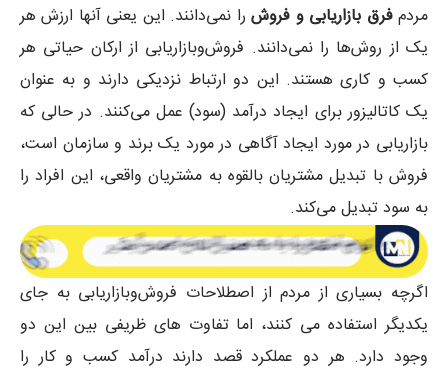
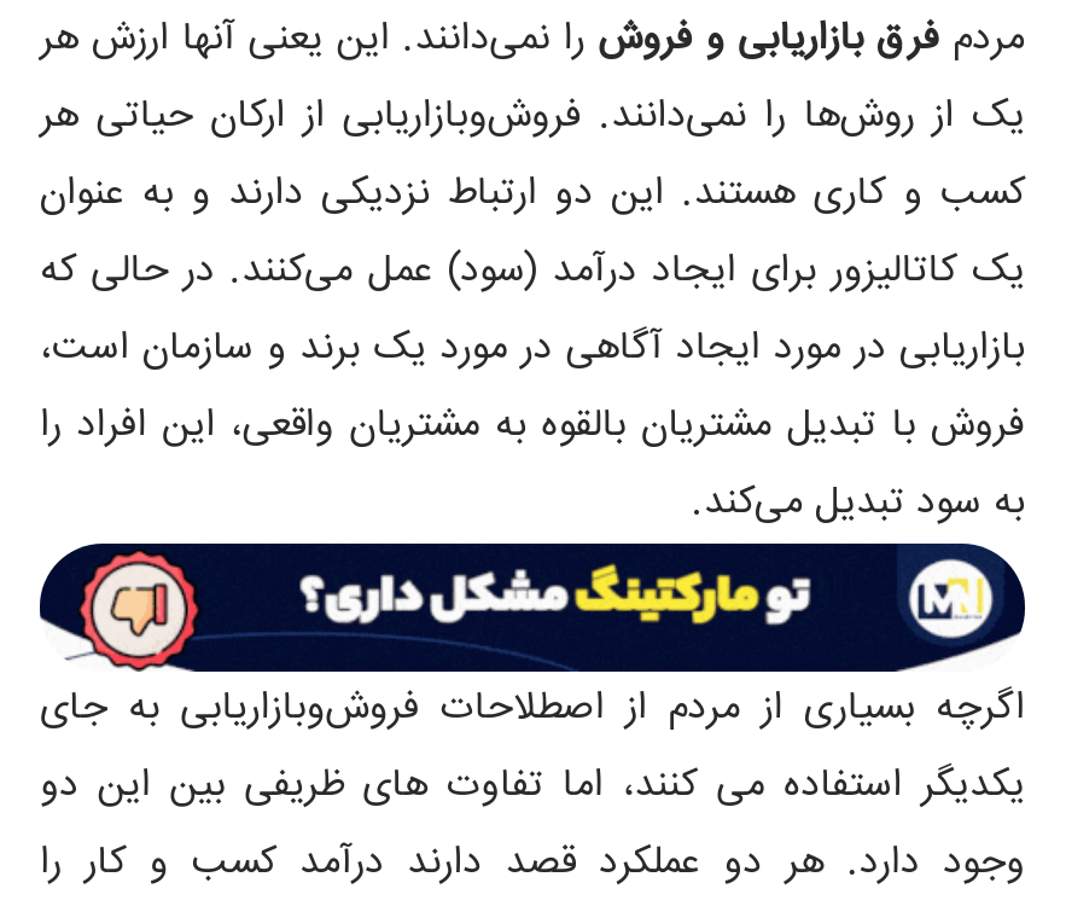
[19,224,429,277] [image] -> [37,541,1027,669] [image]

